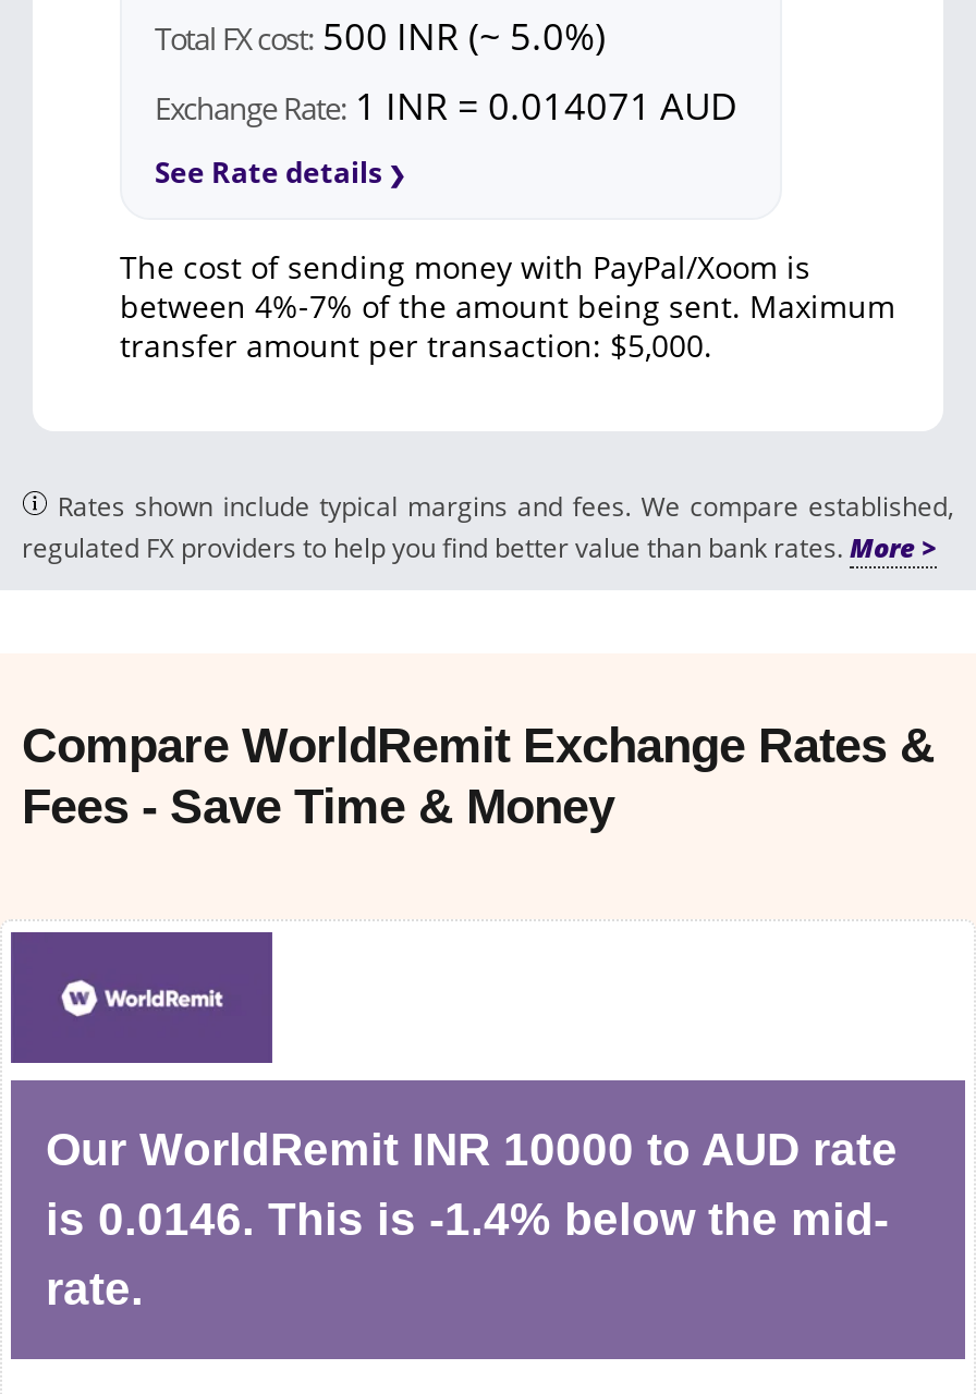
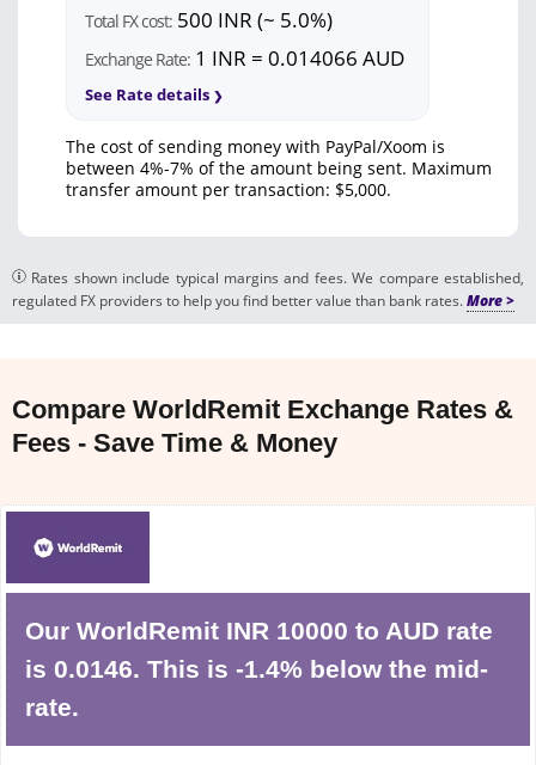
[155,80,736,130] Exchange Rate: 1 INR = 0.014071 AUD -> [85,44,404,71] Exchange Rate: 1 INR = 0.014066 AUD

